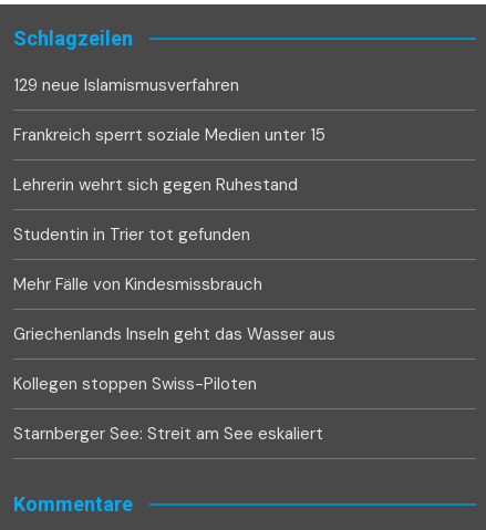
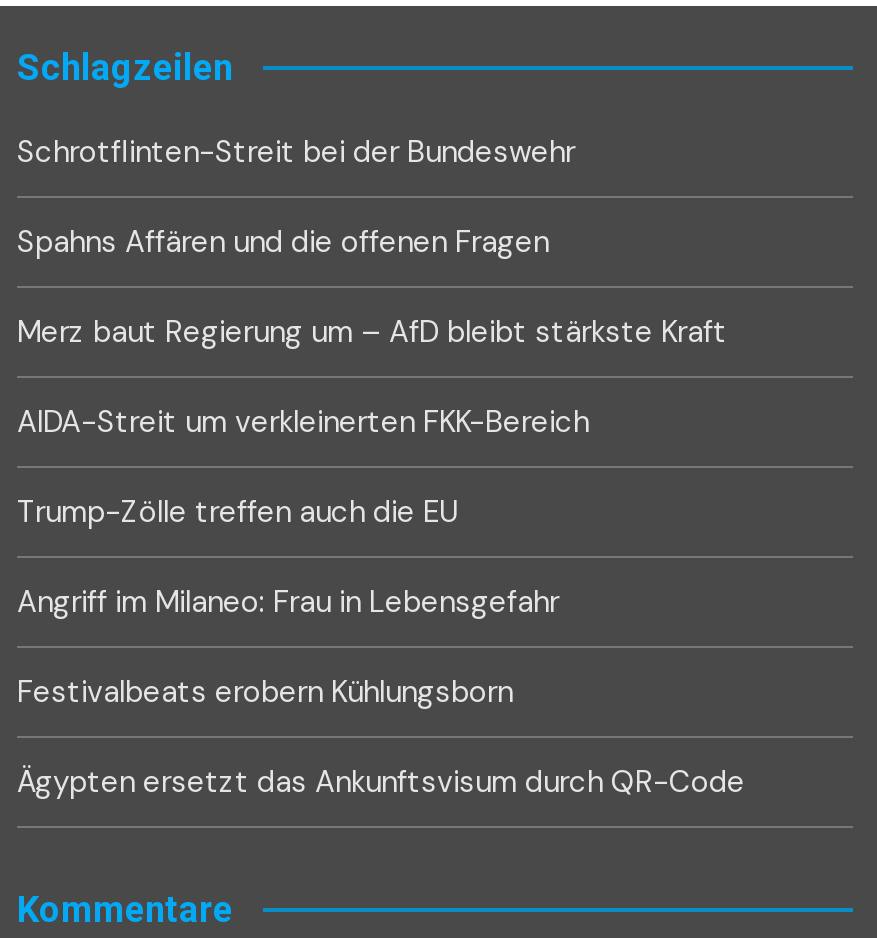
[13,74,239,96] 129 neue Islamismusverfahren -> [17,132,575,172] Schrotflinten-Streit bei der Bundeswehr
[13,124,325,146] Frankreich sperrt soziale Medien unter 15 -> [17,222,549,262] Spahns Affären und die offenen Fragen
[13,173,298,196] Lehrerin wehrt sich gegen Ruhestand -> [17,312,727,352] Merz baut Regierung um – AfD bleibt stärkste Kraft
[13,223,250,245] Studentin in Trier tot gefunden -> [17,402,589,442] AIDA-Streit um verkleinerten FKK-Bereich
[13,273,262,295] Mehr Fälle von Kindesmissbrauch -> [17,492,459,532] Trump-Zölle treffen auch die EU
[13,323,335,345] Griechenlands Inseln geht das Wasser aus -> [17,582,559,622] Angriff im Milaneo: Frau in Lebensgefahr
[13,373,257,395] Kollegen stoppen Swiss-Piloten -> [17,672,513,712] Festivalbeats erobern Kühlungsborn
[13,422,323,445] Starnberger See: Streit am See eskaliert -> [17,762,745,802] Ägypten ersetzt das Ankunftsvisum durch QR-Code

